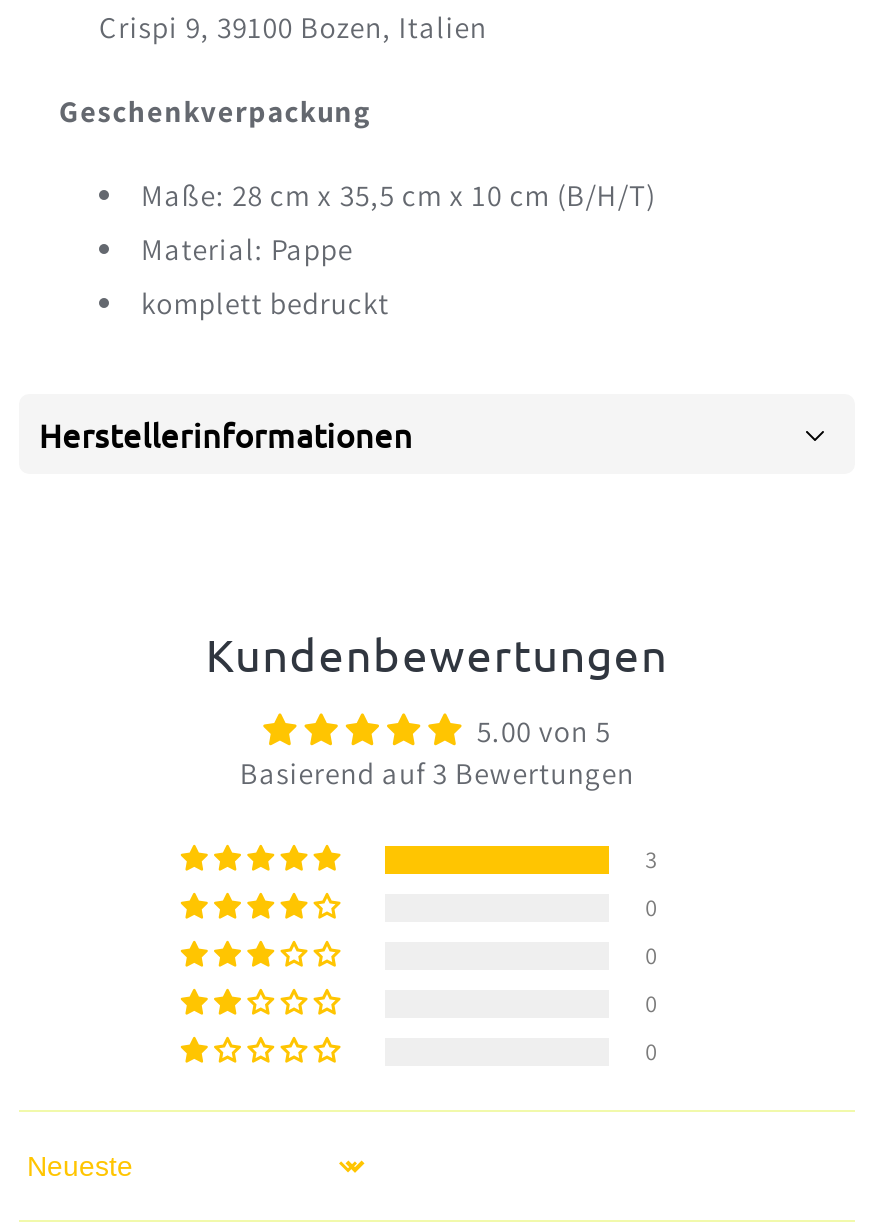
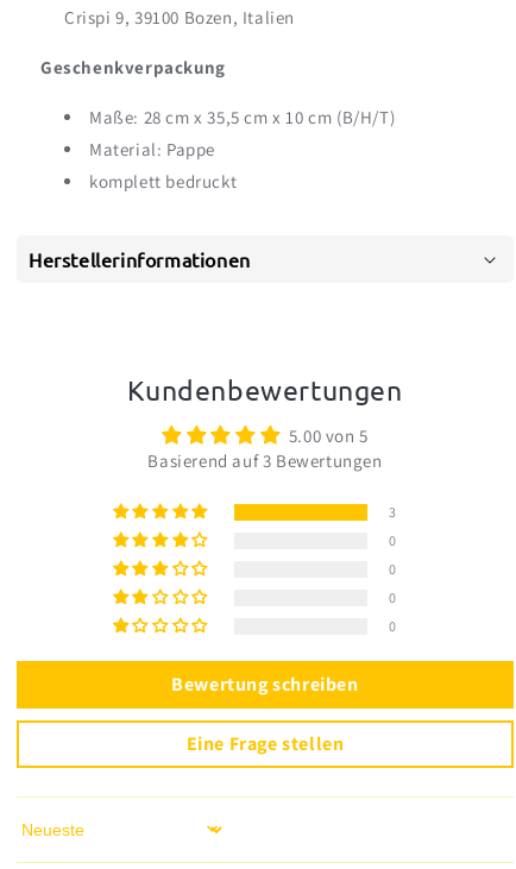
none -> [172,671,359,756] Bewertung schreiben | Eine Frage stellen

